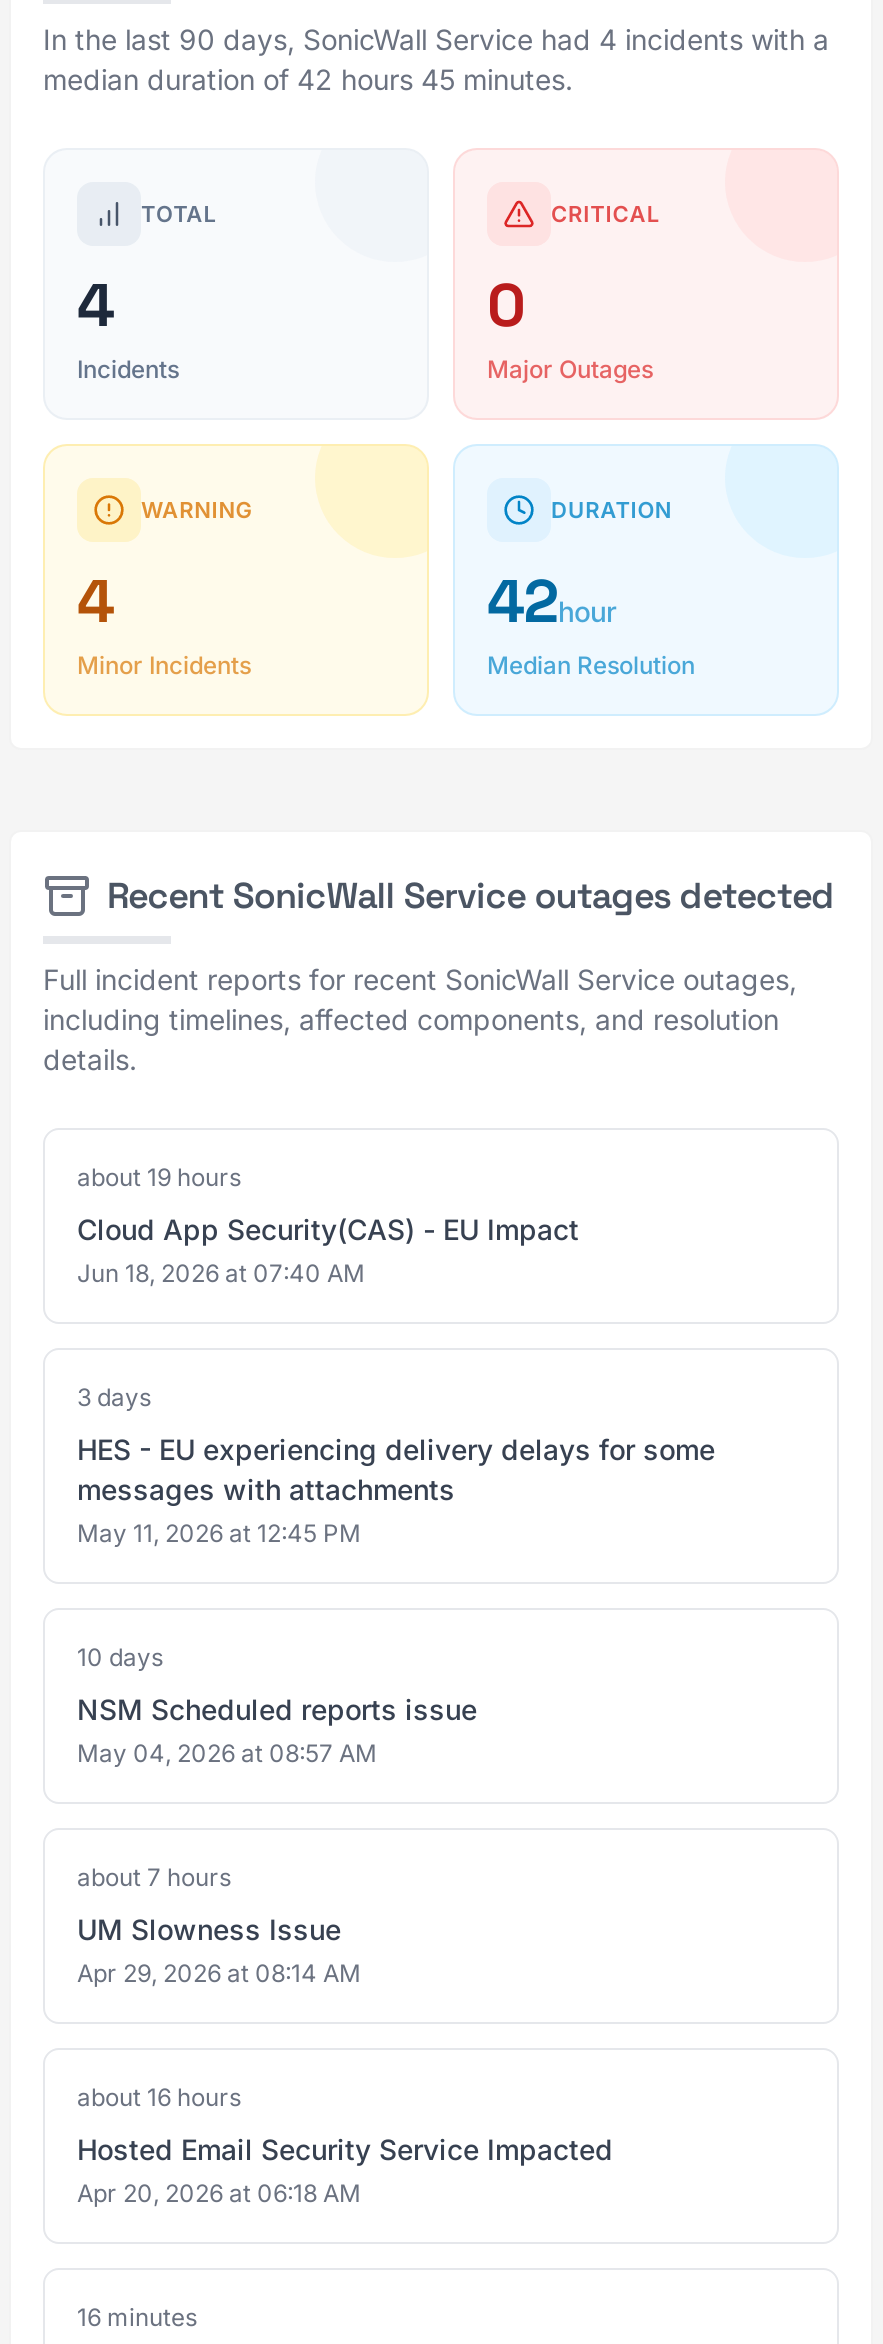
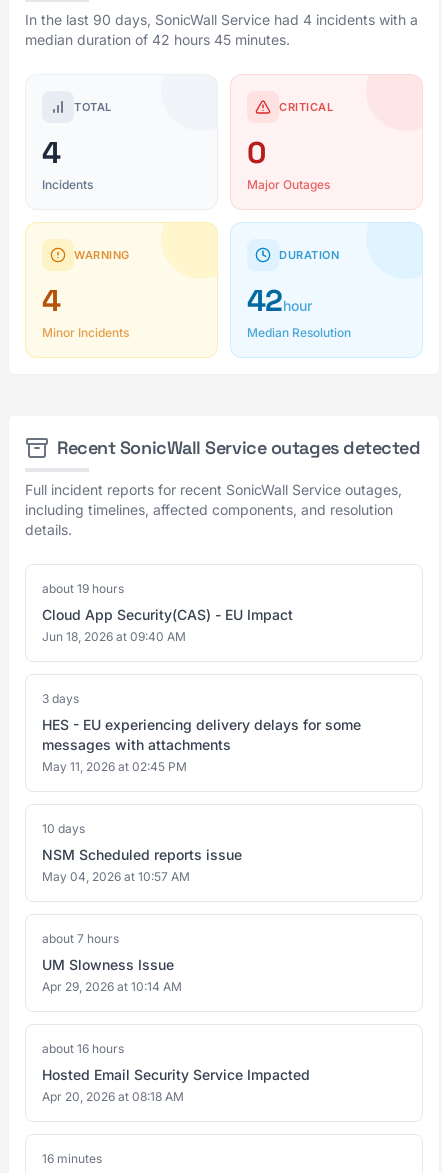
[77,1258,365,1288] Jun 18, 2026 at 07:40 AM -> [42,629,186,644] Jun 18, 2026 at 09:40 AM
[77,1518,361,1548] May 11, 2026 at 12:45 PM -> [42,759,187,774] May 11, 2026 at 02:45 PM
[77,1738,377,1768] May 04, 2026 at 08:57 AM -> [42,869,190,884] May 04, 2026 at 10:57 AM
[77,1958,361,1988] Apr 29, 2026 at 08:14 AM -> [42,979,182,994] Apr 29, 2026 at 10:14 AM
[77,2178,361,2208] Apr 20, 2026 at 06:18 AM -> [42,1089,184,1104] Apr 20, 2026 at 08:18 AM

